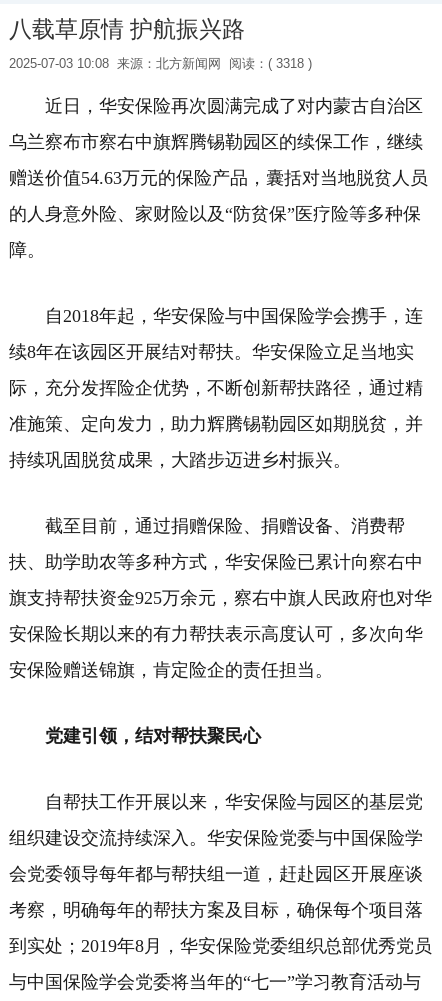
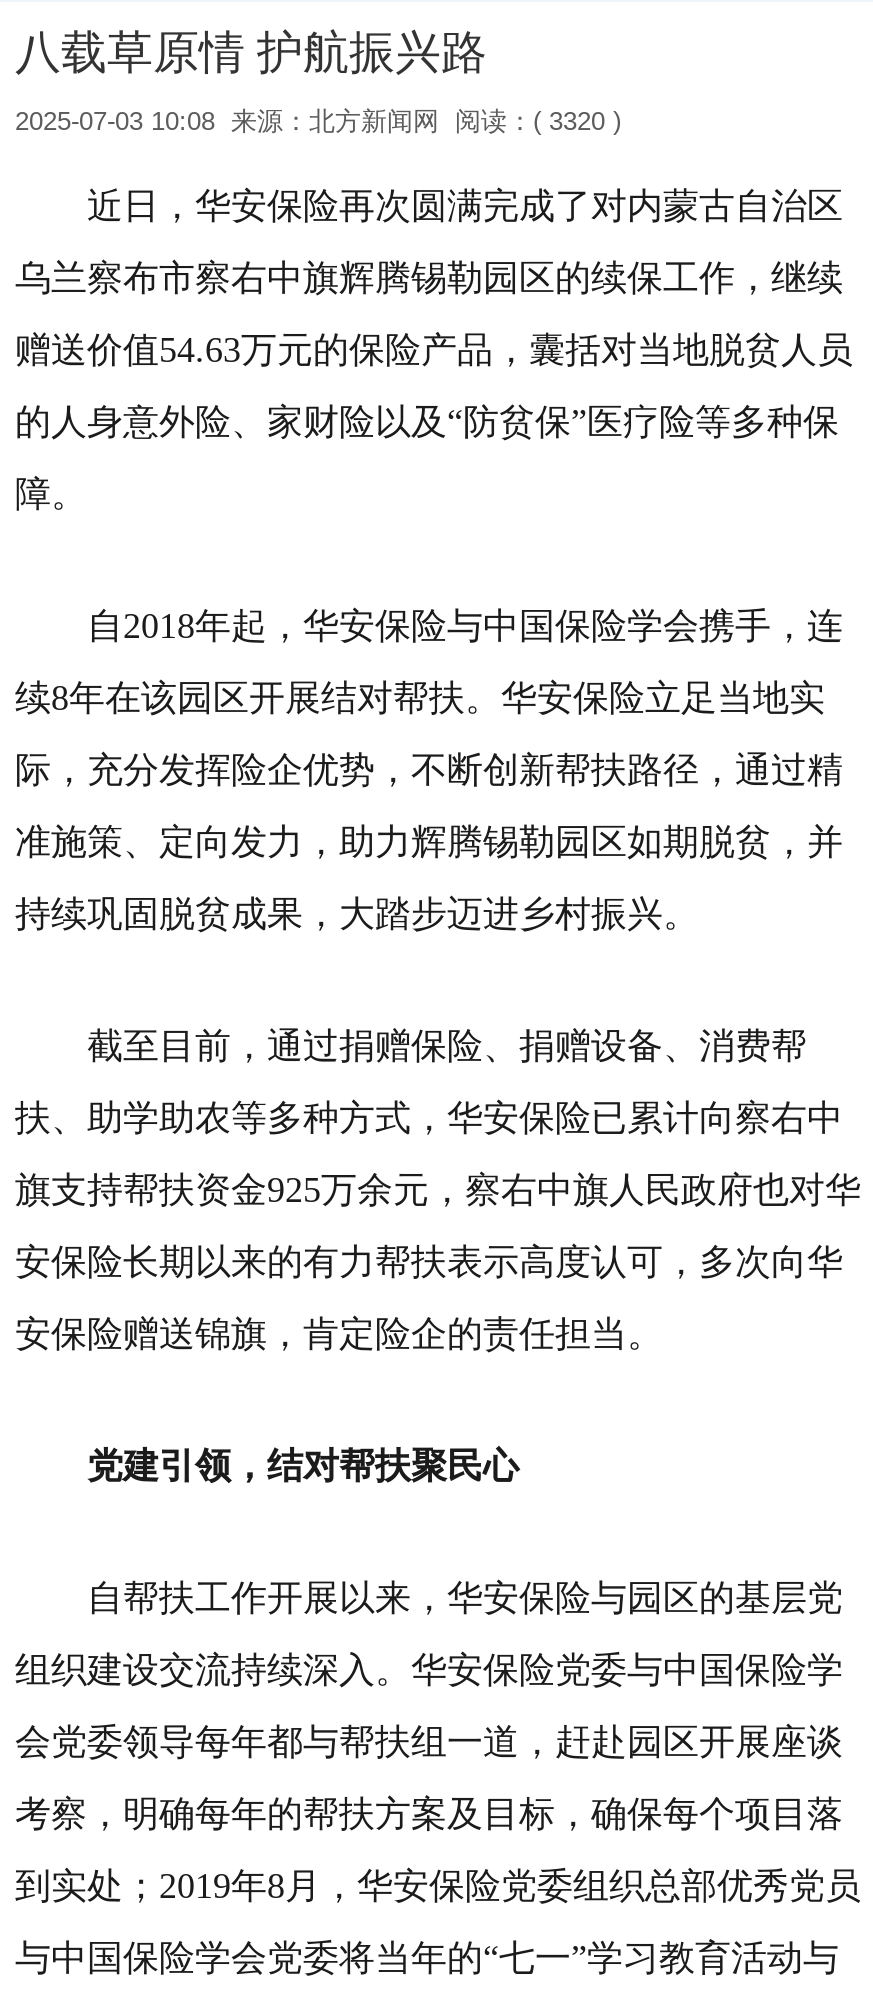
[9,56,312,71] 2025-07-03 10:08 来源：北方新闻网 阅读：(3318 ) -> [15,106,621,136] 2025-07-03 10:08 来源：北方新闻网 阅读：(3320 )

